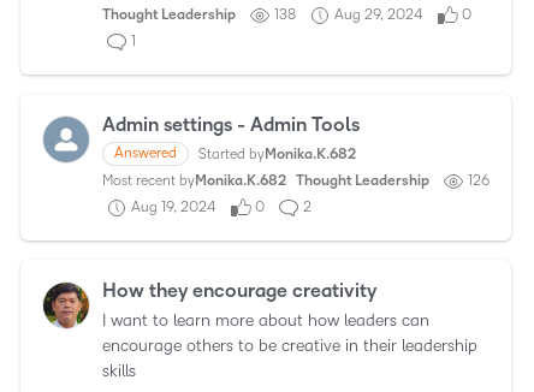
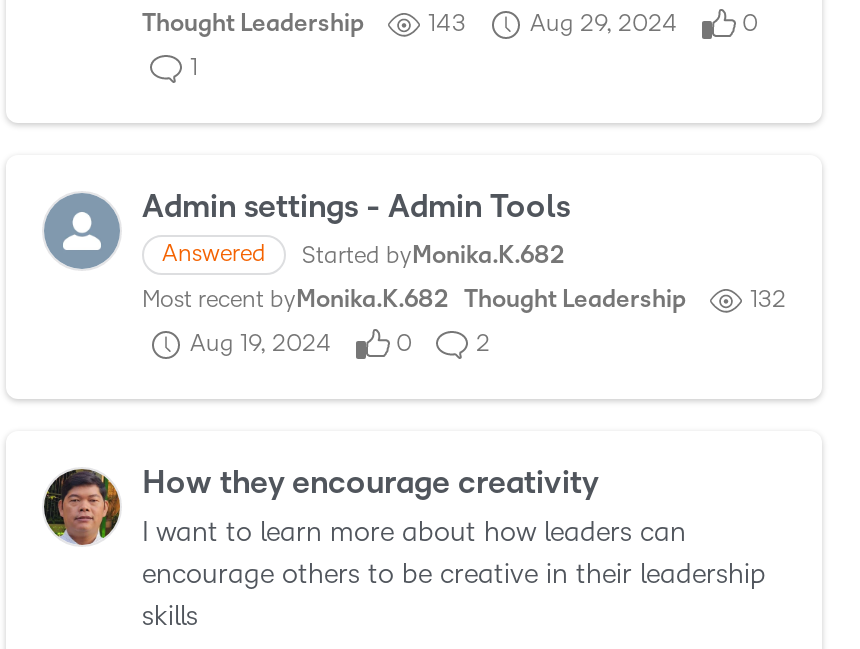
[274,7,296,23] 138 -> [428,11,466,37] 143
[468,173,489,189] 126 -> [750,287,786,313] 132

